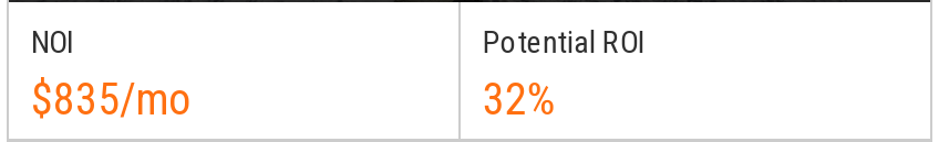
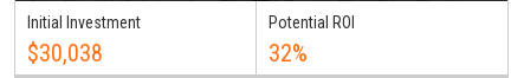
[31,24,190,125] NOI | $835/mo -> [27,13,141,67] Initial Investment | $30,038

